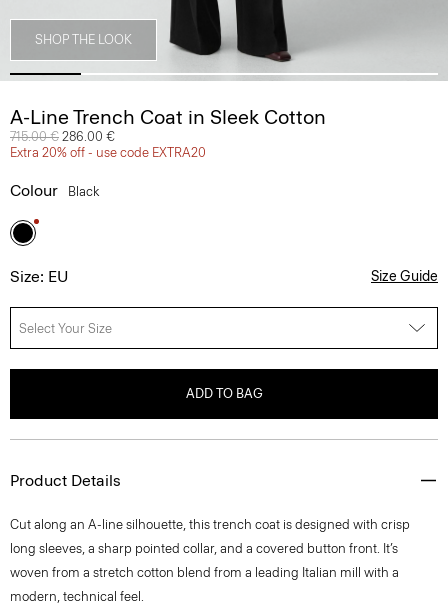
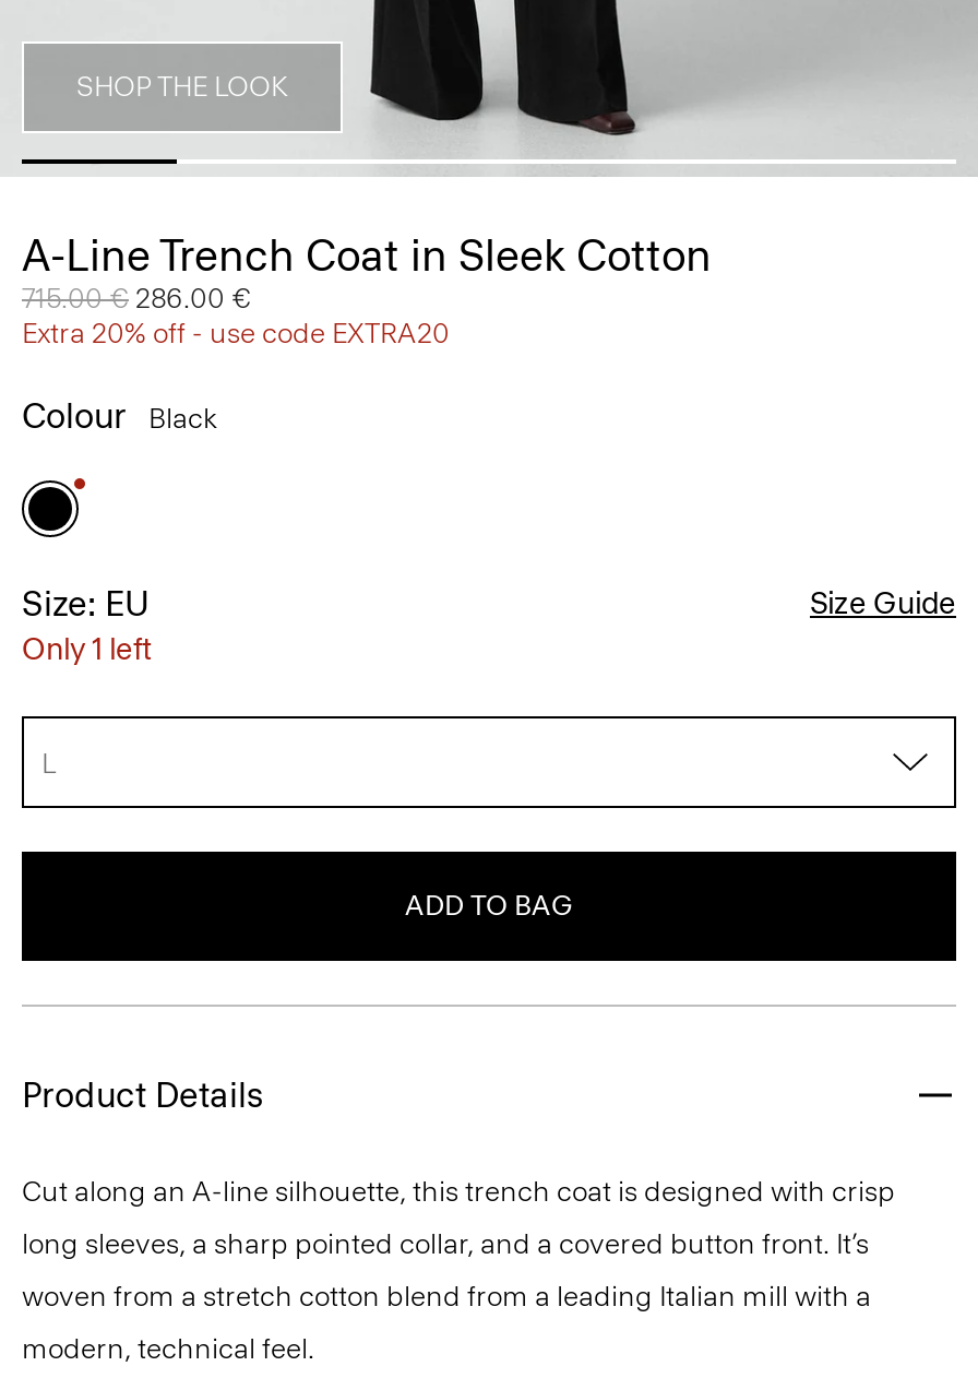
none -> [22,631,153,668] Only 1 left
[19,320,112,335] Select Your Size -> [41,746,57,779] L

